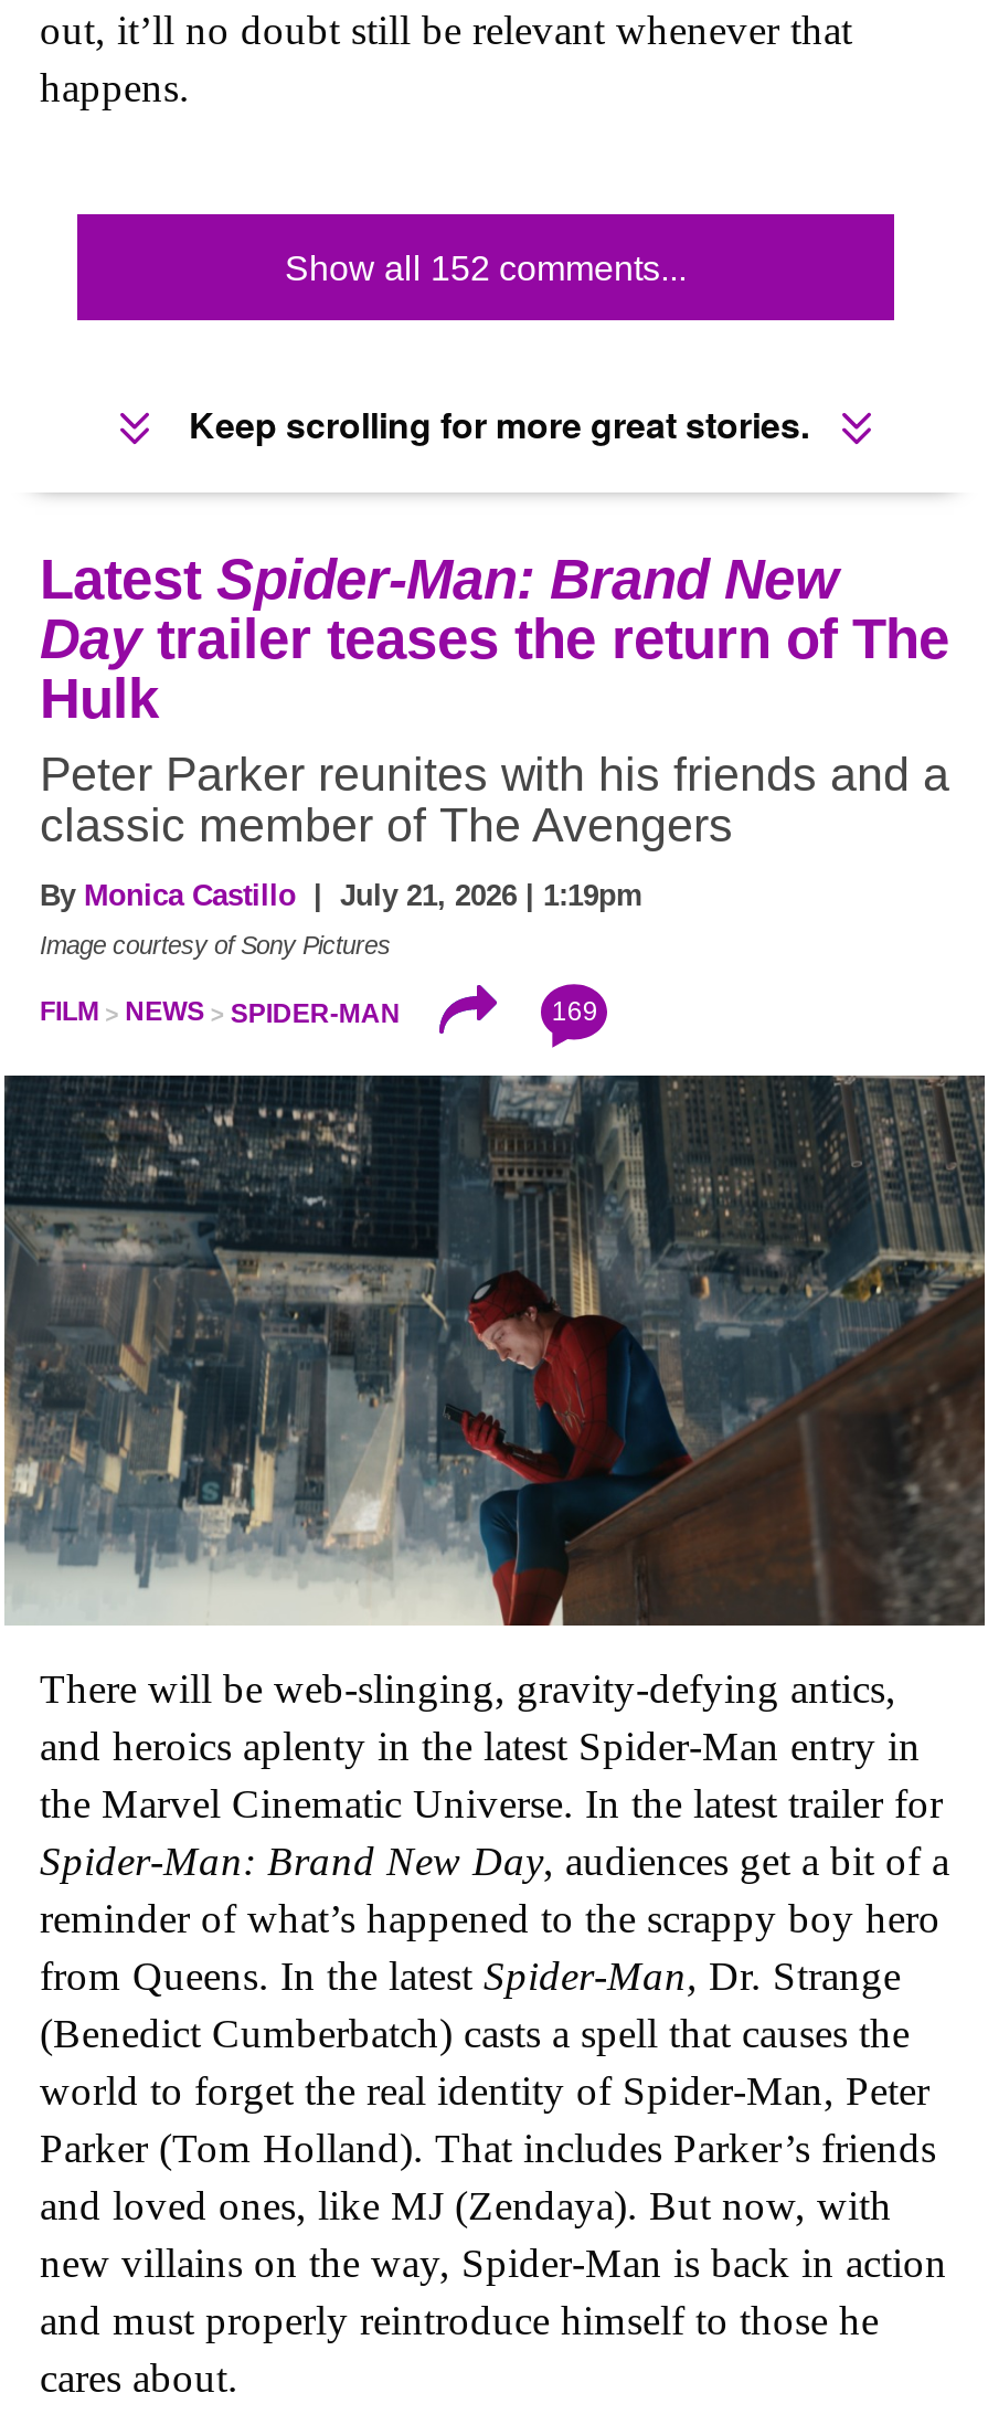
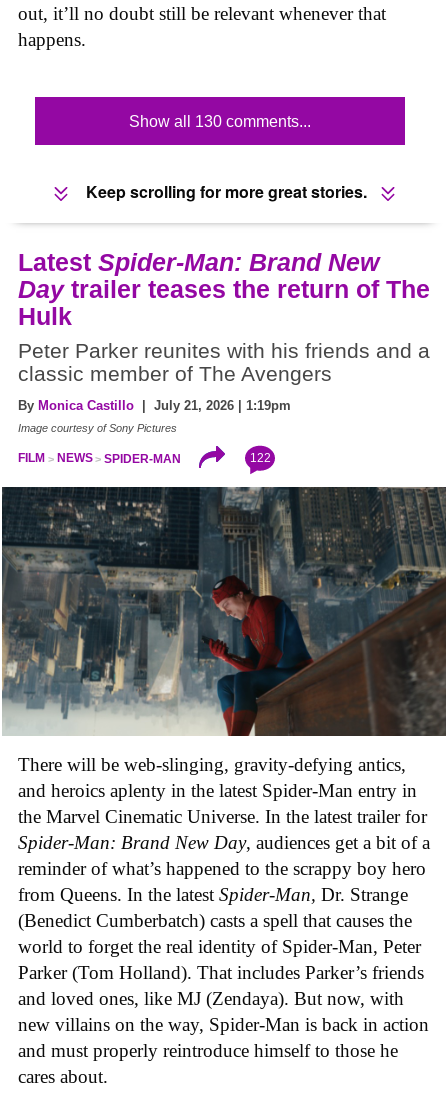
[285,250,687,288] Show all 152 comments... -> [129,113,311,130] Show all 130 comments...
[552,995,598,1026] 169 -> [250,450,271,464] 122

